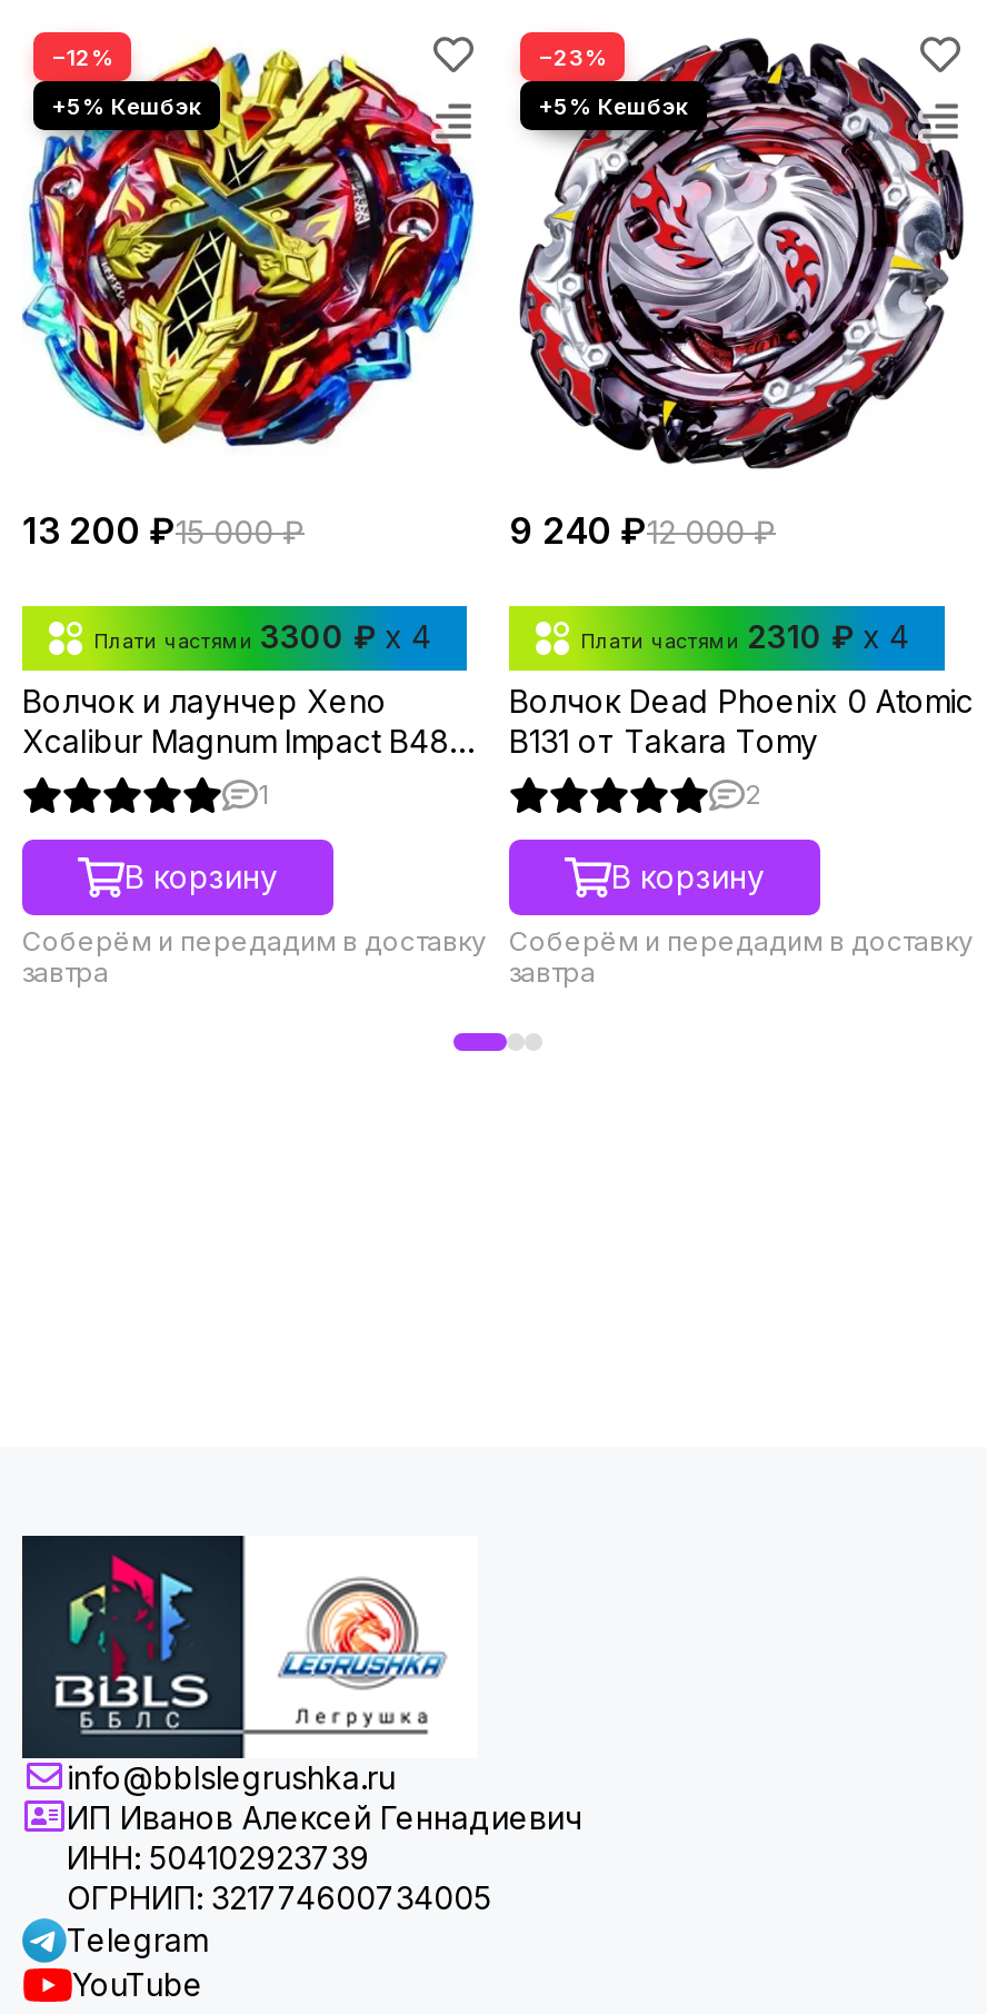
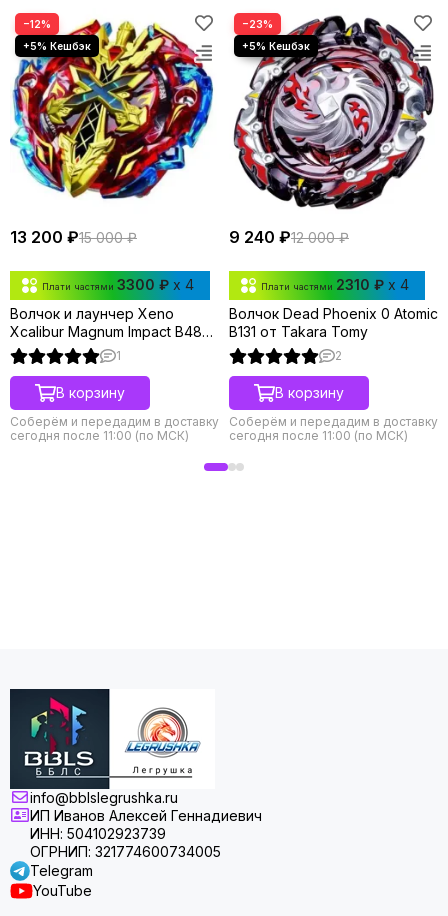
[22,956,109,989] завтра -> [10,428,189,443] сегодня после 11:00 (по МСК)
[509,956,596,989] завтра -> [229,428,408,443] сегодня после 11:00 (по МСК)

